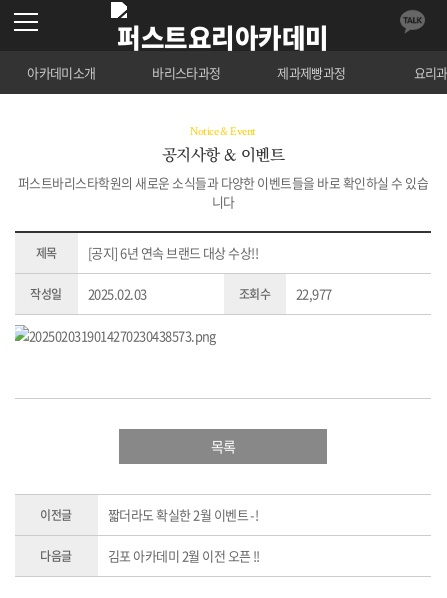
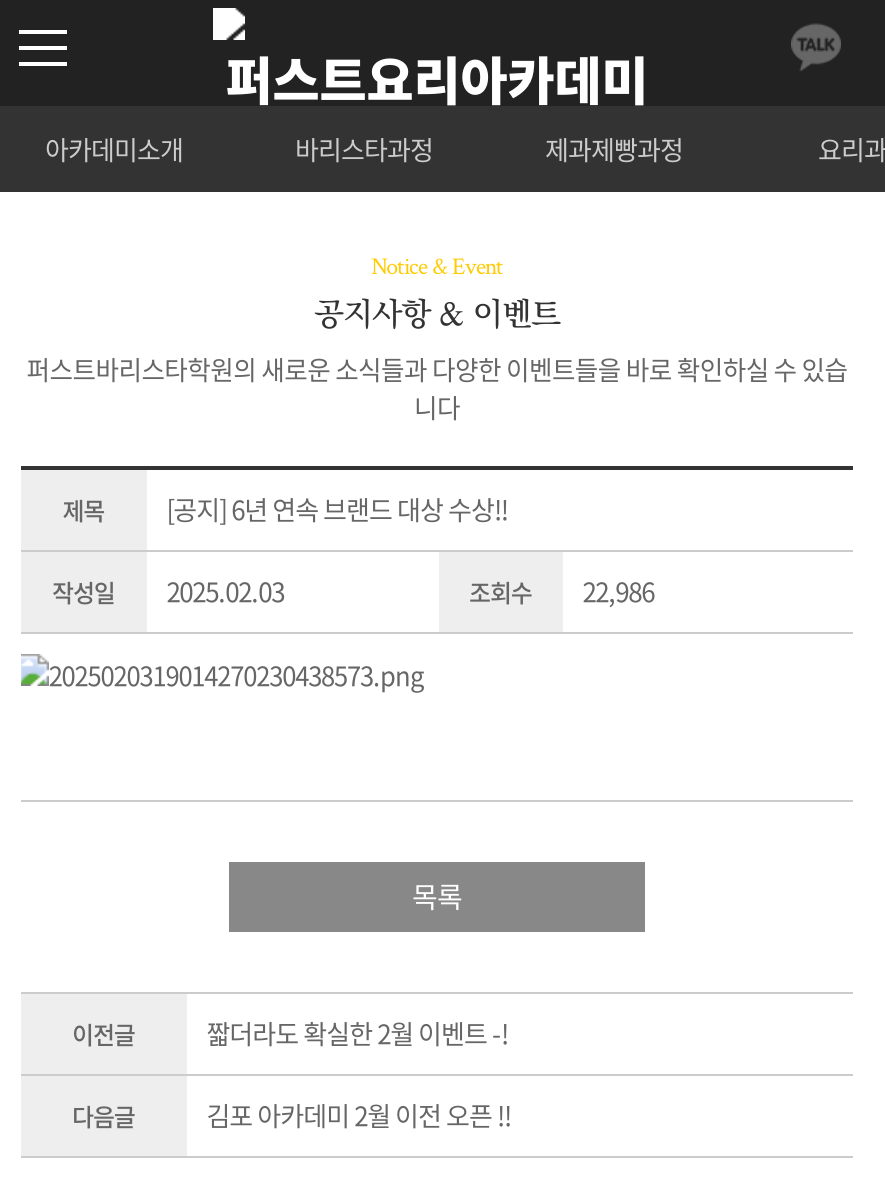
[239,284,332,303] 조회수 22,977 -> [469,572,654,610] 조회수 22,986

